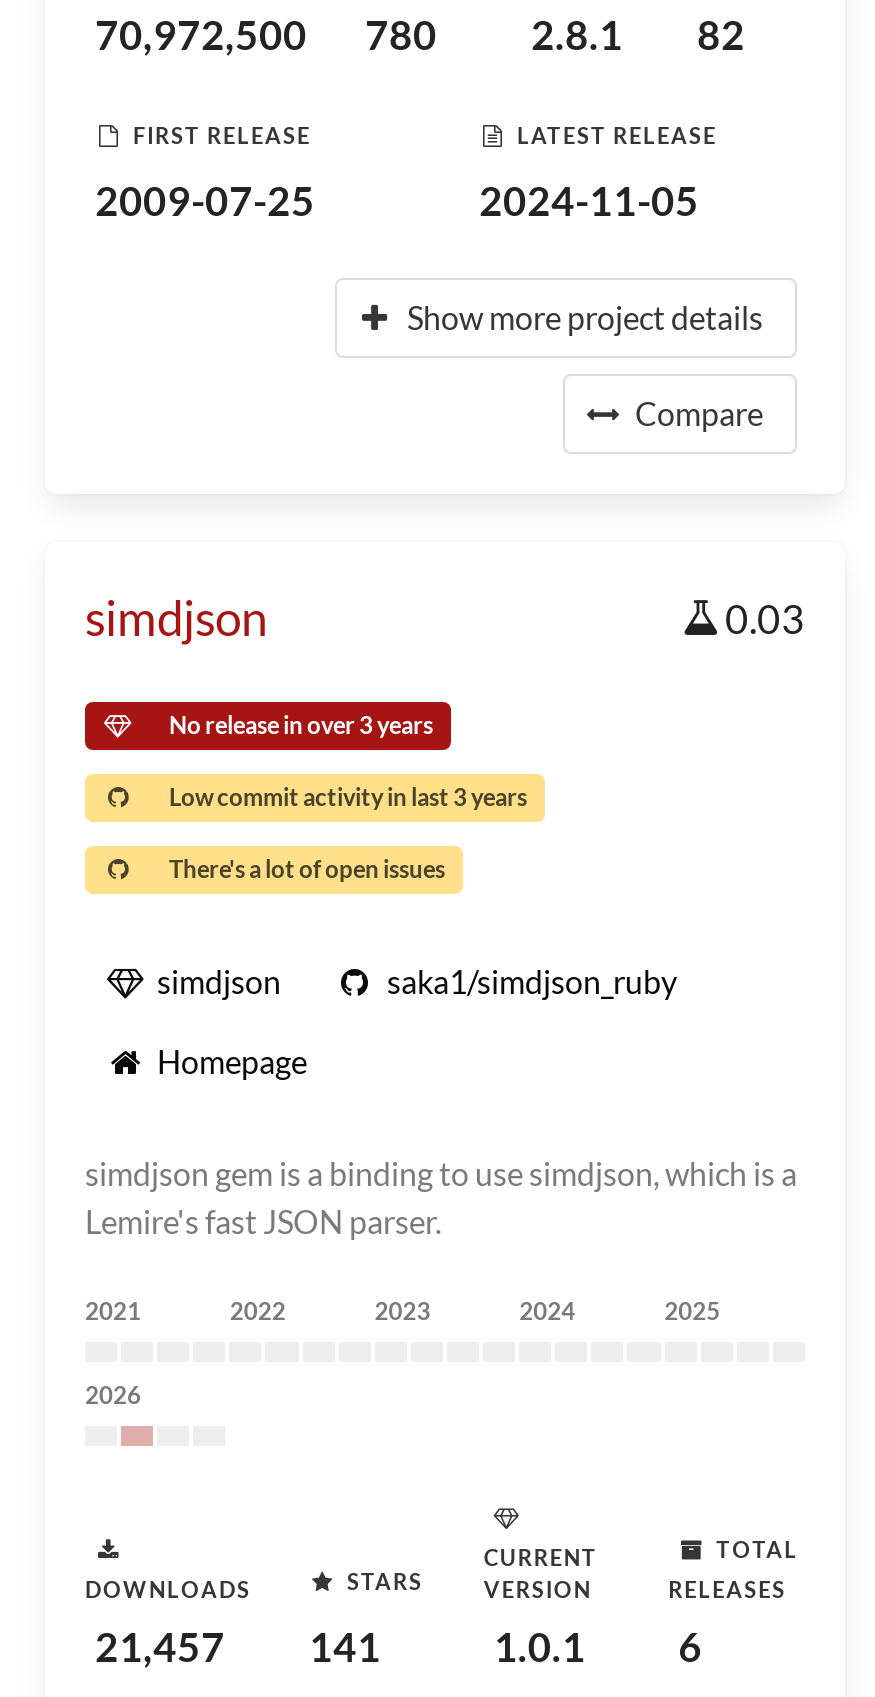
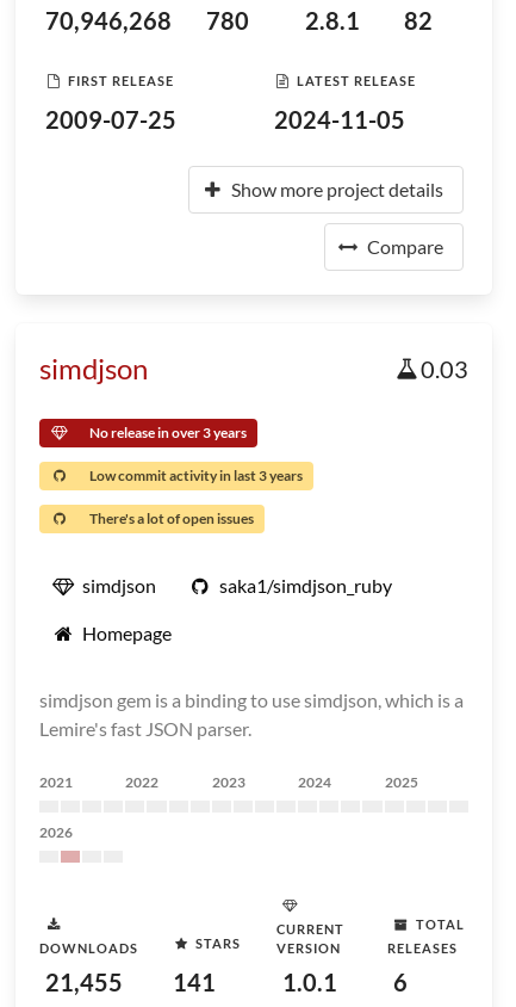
[95,10,745,58] 70,972,500 780 2.8.1 82 -> [45,6,433,35] 70,946,268 780 2.8.1 82
[95,1622,381,1670] 21,457 141 -> [45,968,216,996] 21,455 141

